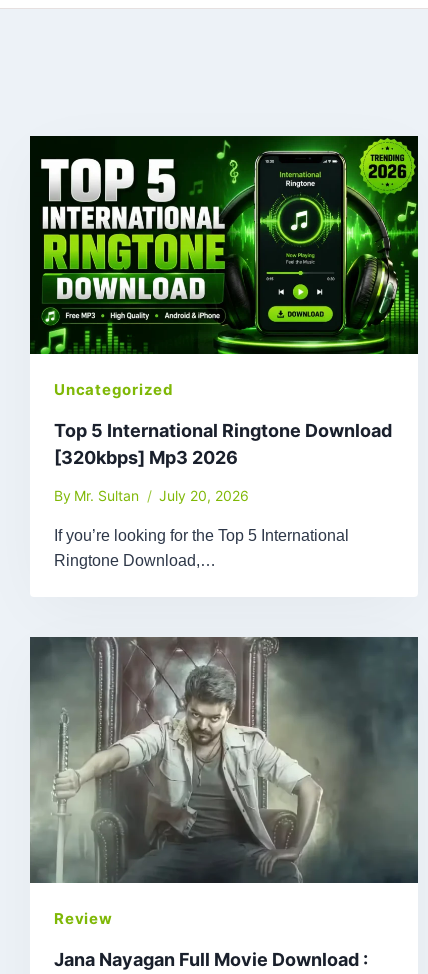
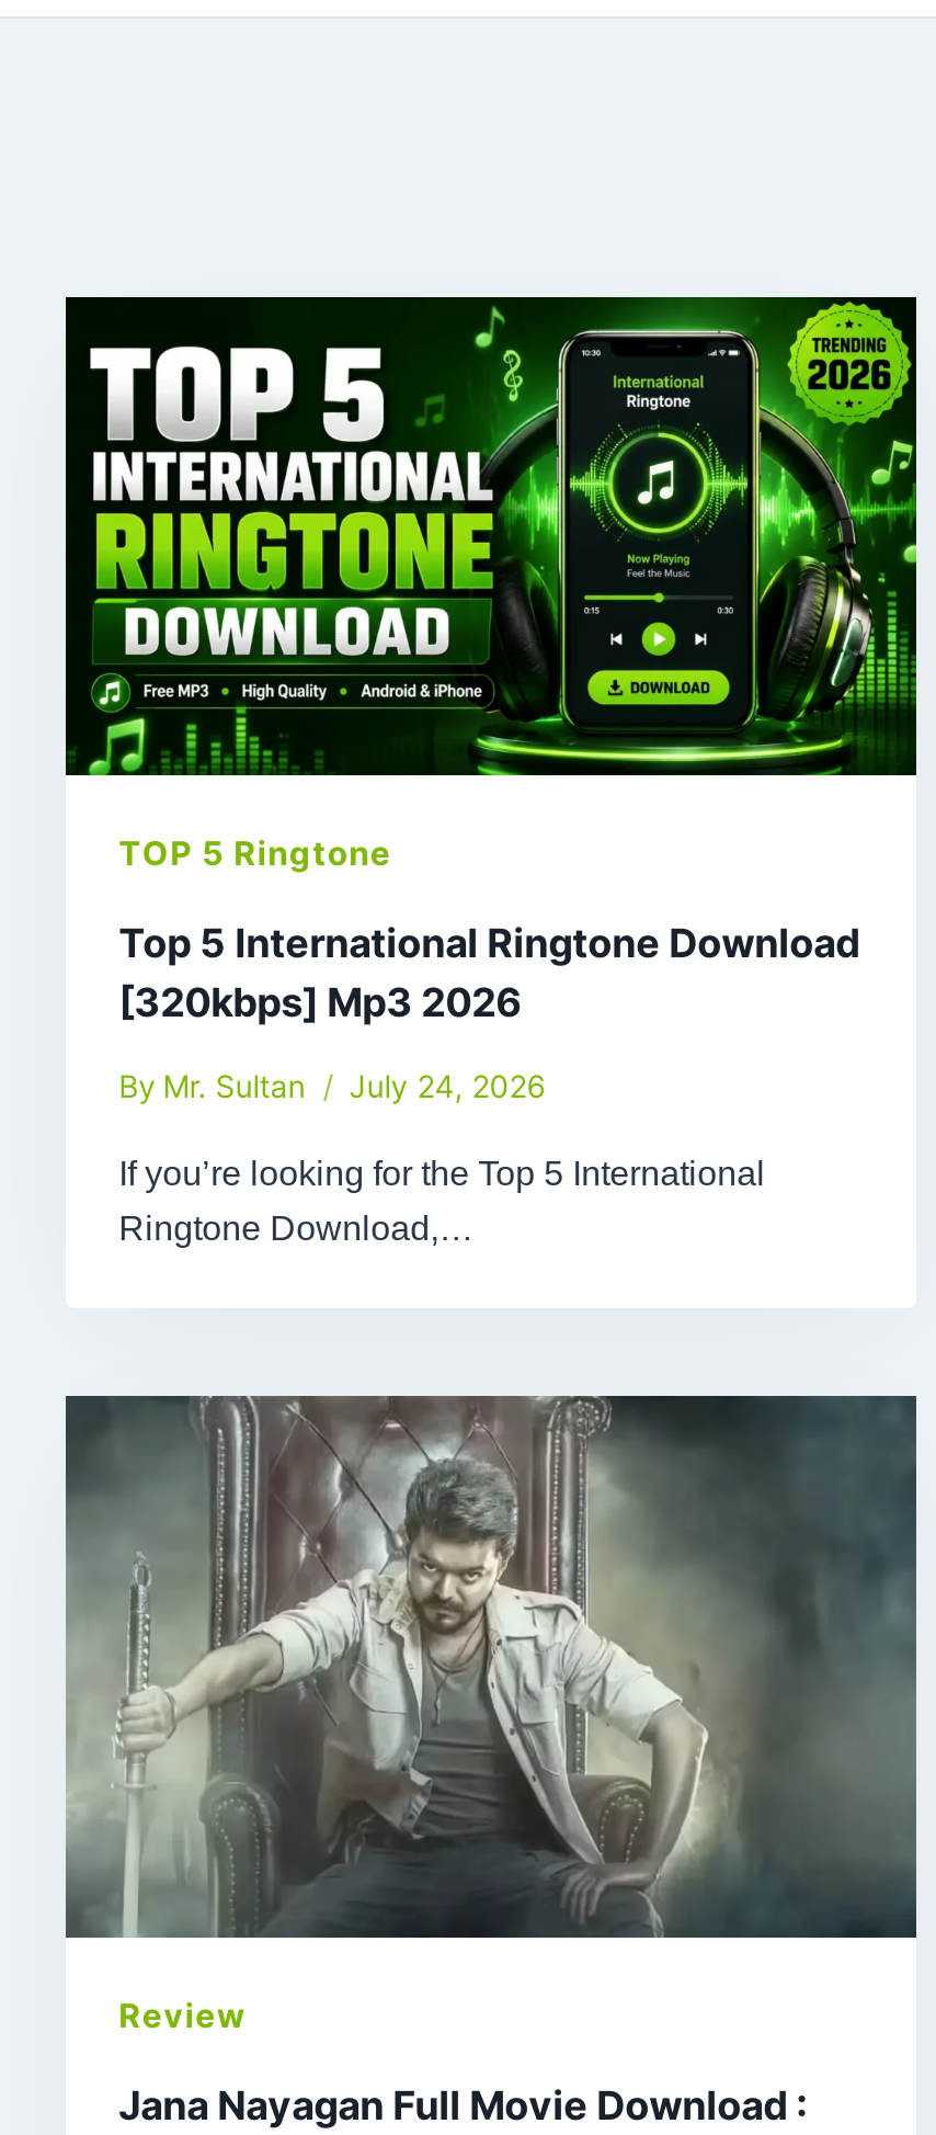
[54,380,174,399] Uncategorized -> [119,832,391,874] TOP 5 Ringtone
[54,487,249,504] By Mr. Sultan July 20, 2026 -> [119,1067,546,1104] By Mr. Sultan July 24, 2026

